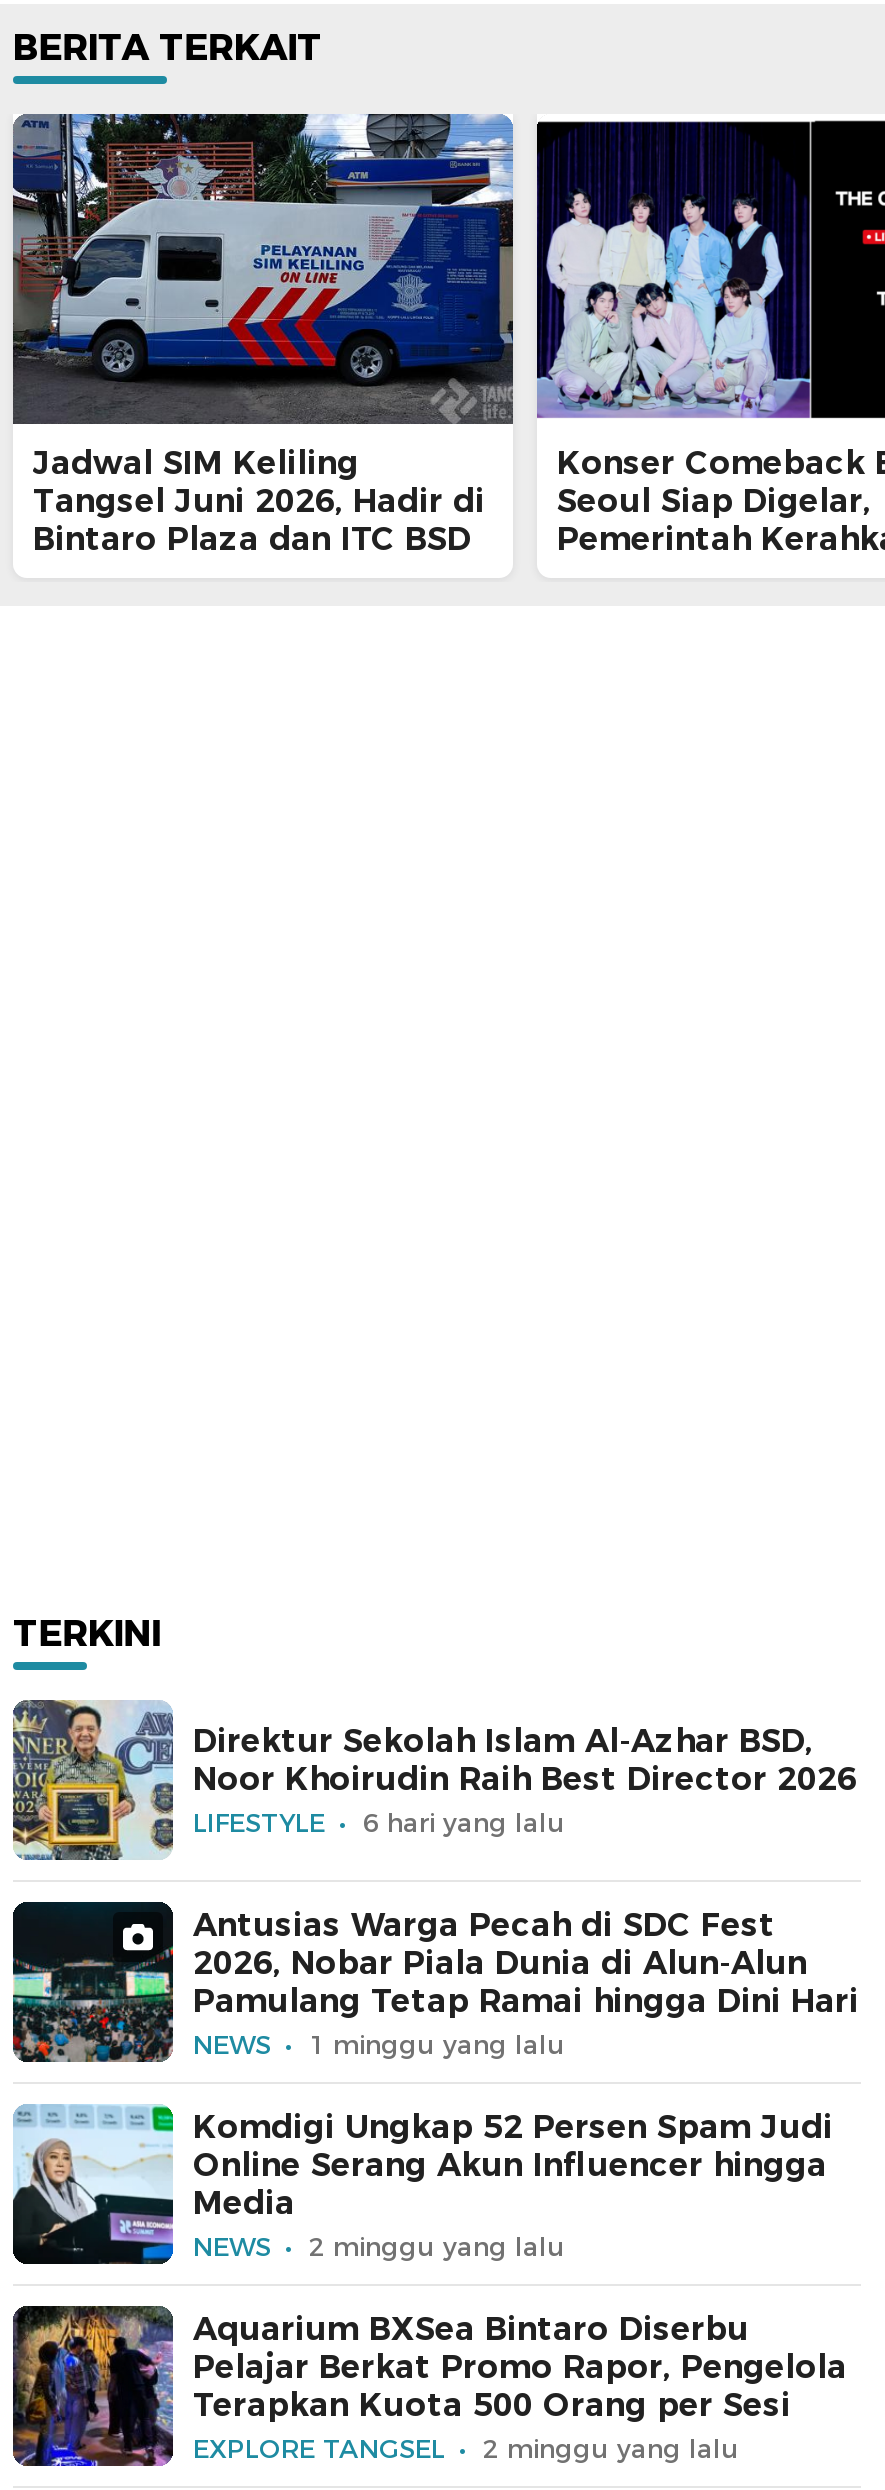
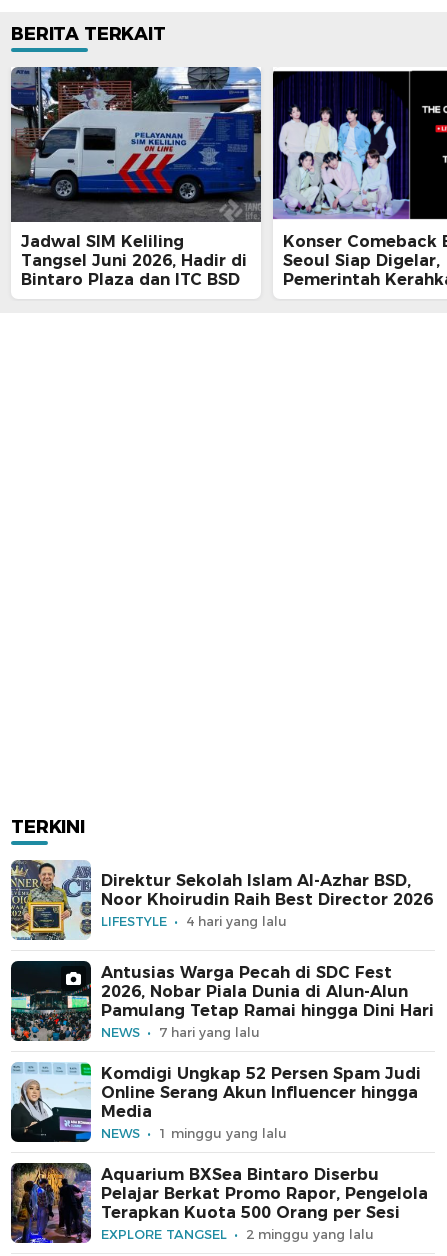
[363,1806,565,1838] 6 hari yang lalu -> [186,913,287,929] 4 hari yang lalu
moved [309,2027,565,2059] -> [159,1124,287,1140]: 1 minggu yang lalu
none -> [159,1023,260,1039] 7 hari yang lalu
[309,2229,565,2261] 2 minggu yang lalu -> none

